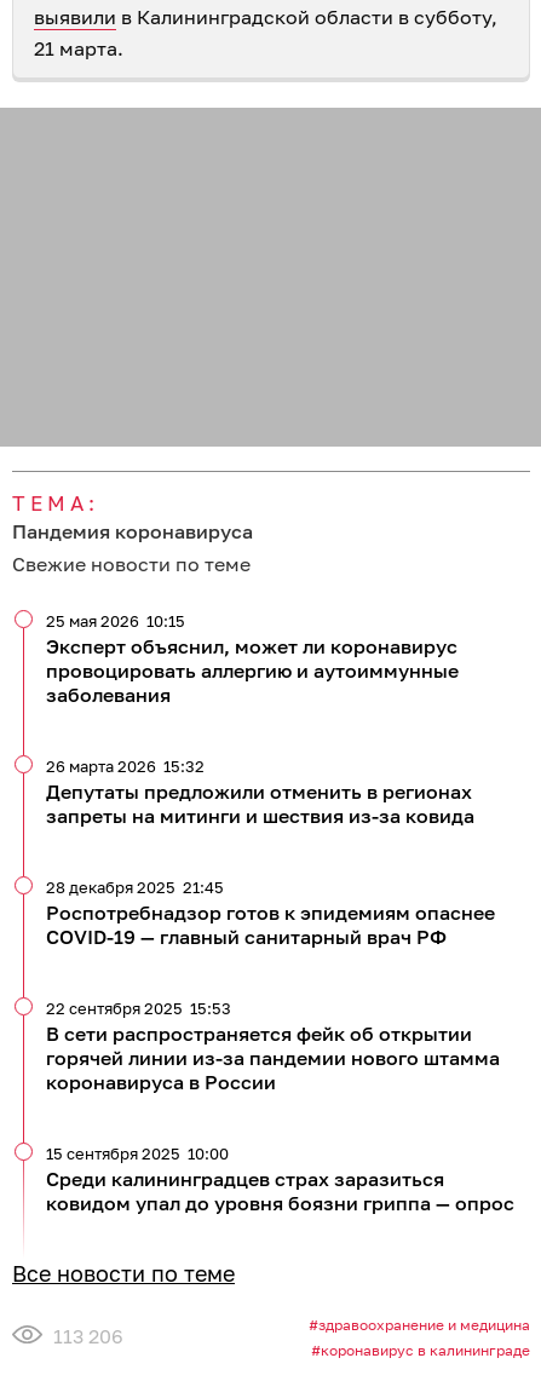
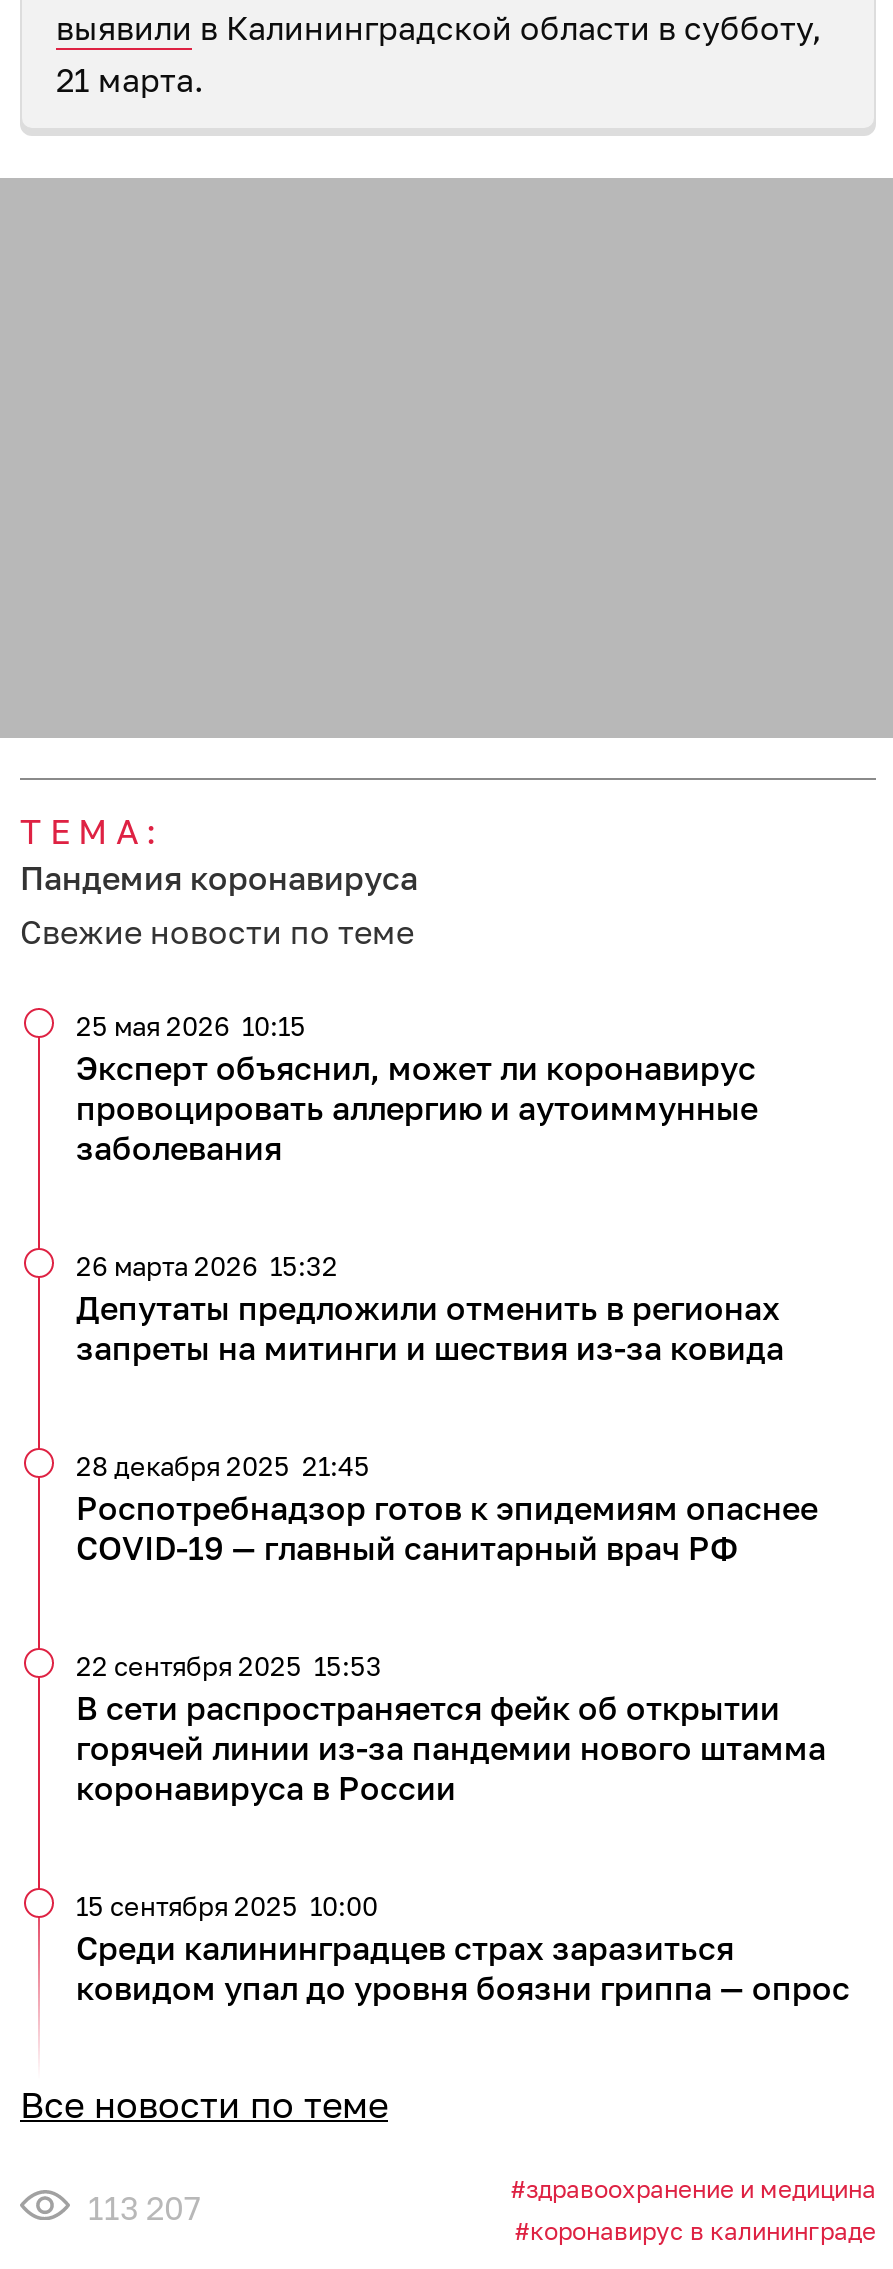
[48,1324,123,1348] 113 206 -> [80,2188,200,2228] 113 207

